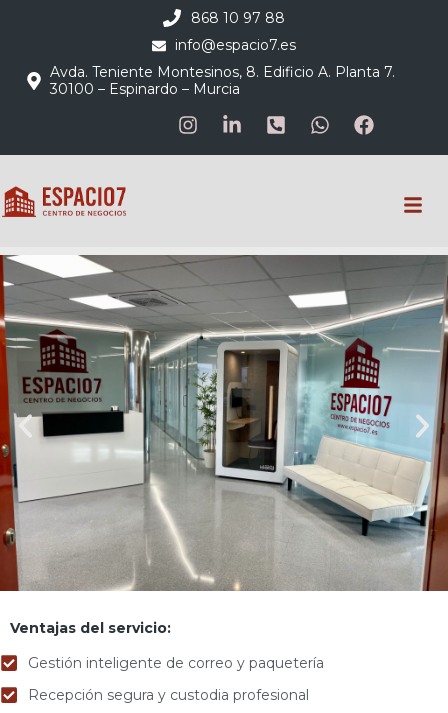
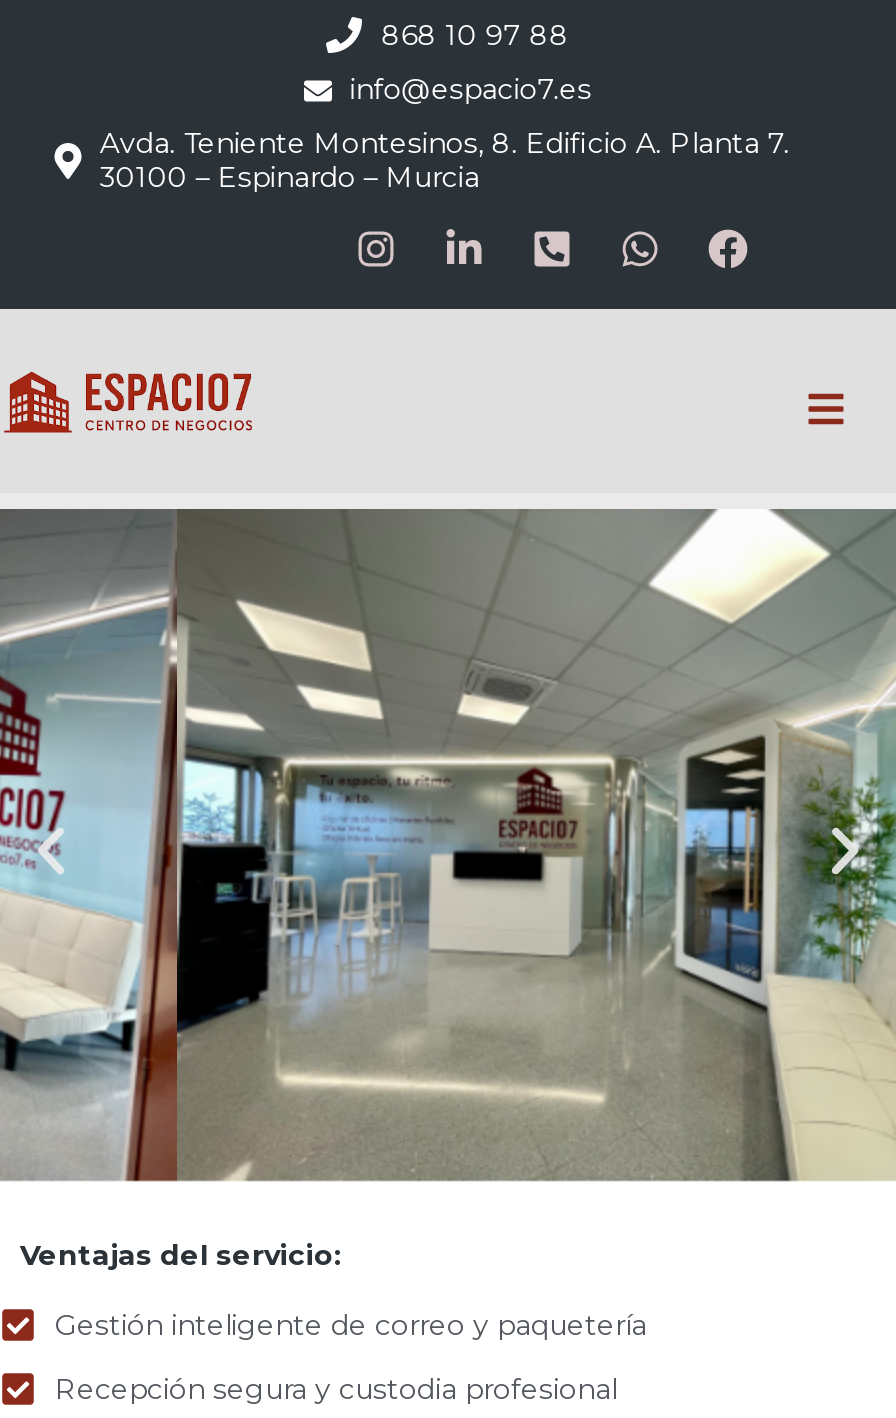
[3,254,445,592] [image] -> [6,507,890,1181] [image]

